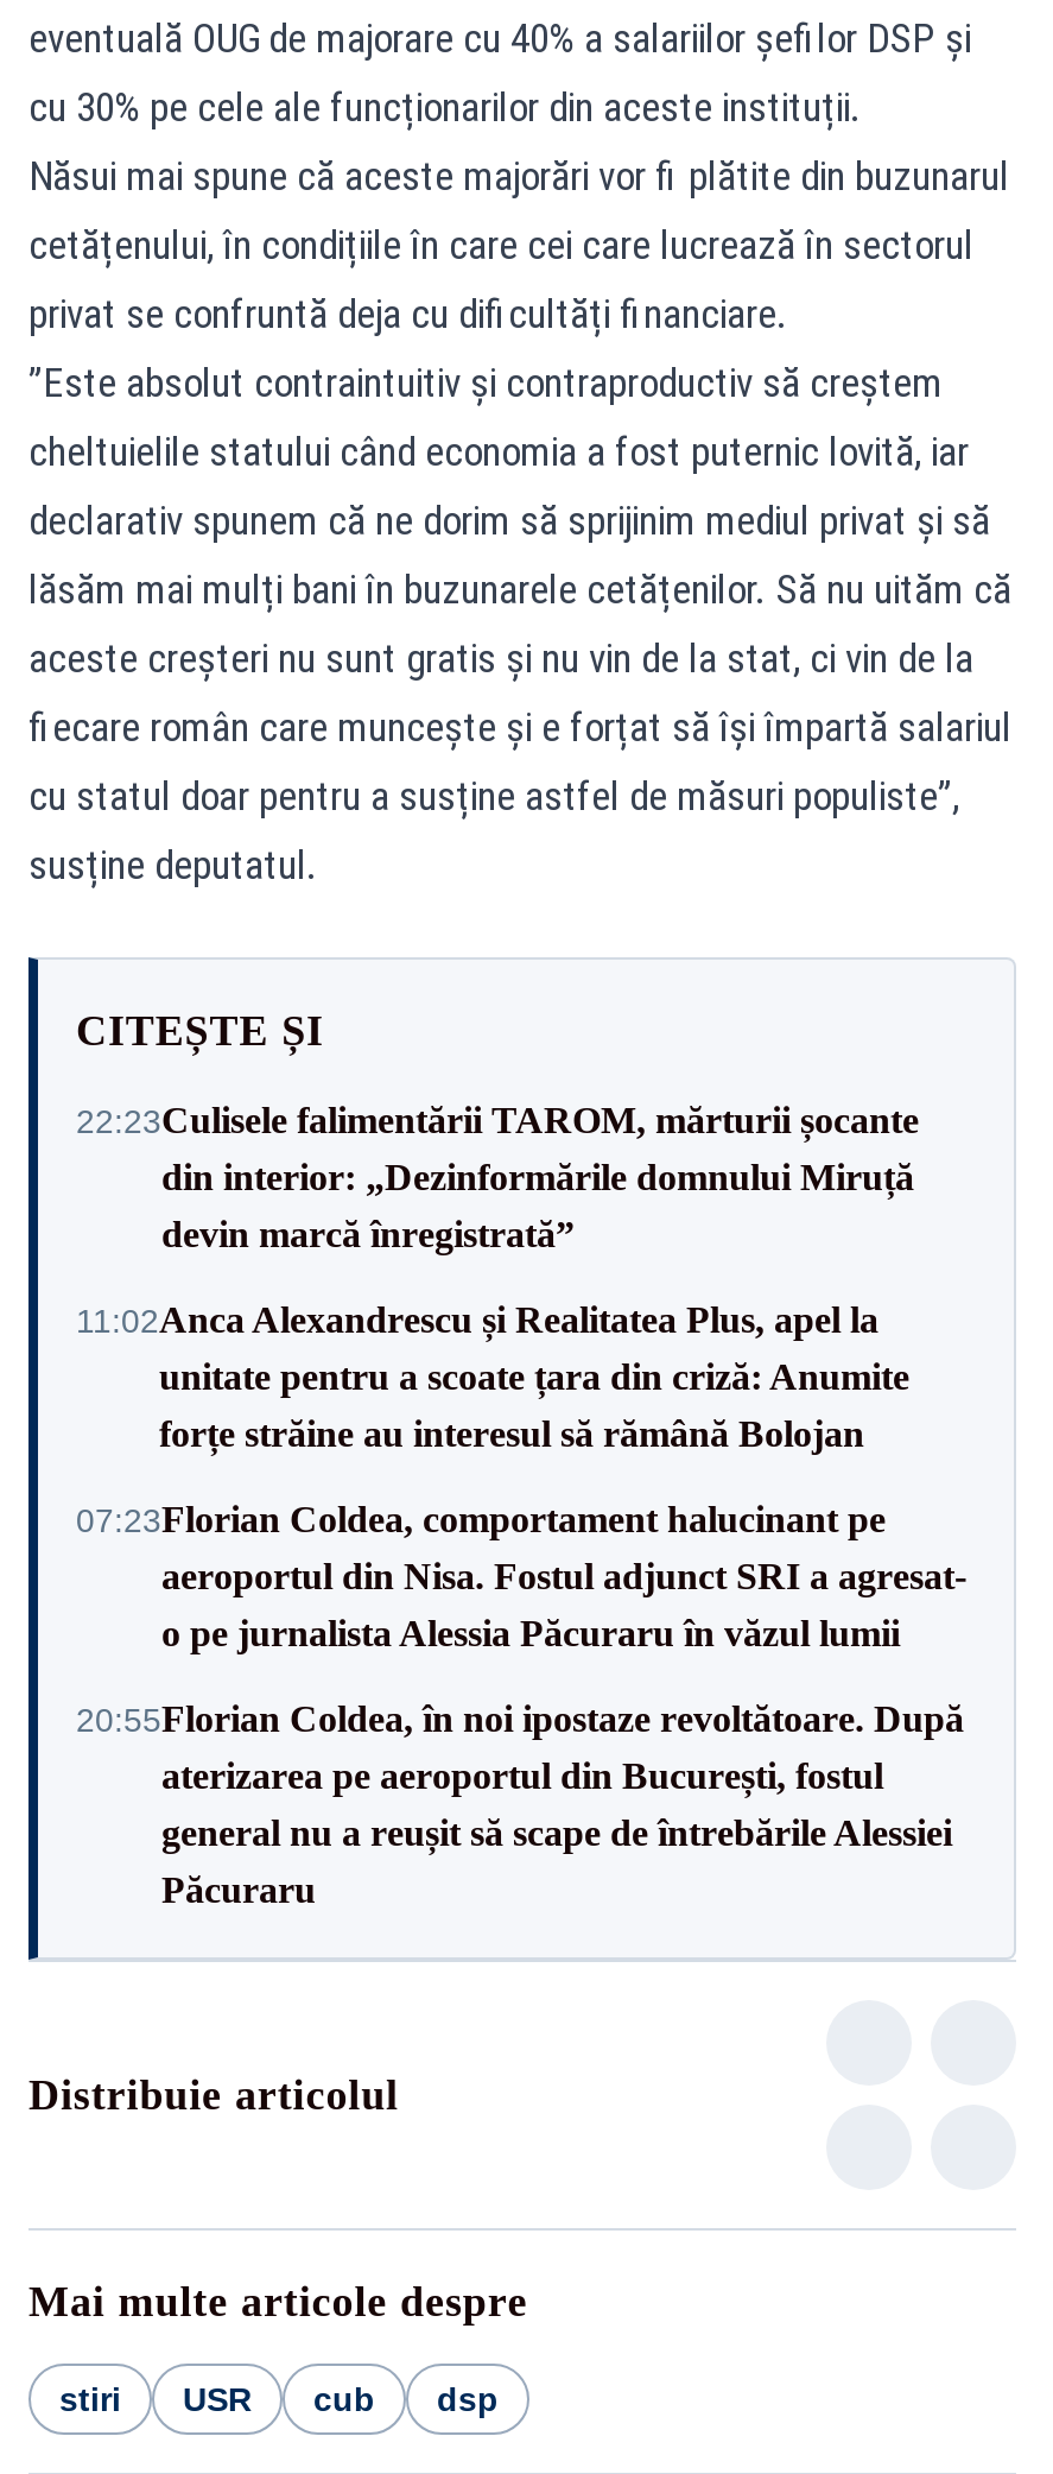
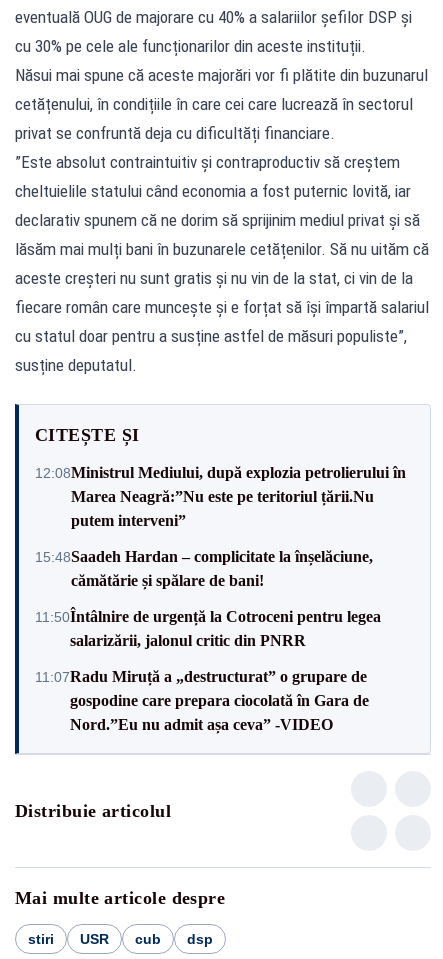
[76,1100,919,1254] 22:23Culisele falimentării TAROM, mărturii șocante | din interior: „Dezinformările domnului Miruță | devin marcă înregistrată” -> [35,463,406,528] 12:08Ministrul Mediului, după explozia petrolierului în | Marea Neagră:”Nu este pe teritoriul țării.Nu | putem interveni”
[76,1299,909,1454] 11:02Anca Alexandrescu și Realitatea Plus, apel la | unitate pentru a scoate țara din criză: Anumite | forțe străine au interesul să rămână Bolojan -> [35,547,373,588] 15:48Saadeh Hardan – complicitate la înșelăciune, | cămătărie și spălare de bani!
[76,1499,966,1653] 07:23Florian Coldea, comportament halucinant pe | aeroportul din Nisa. Fostul adjunct SRI a agresat- | o pe jurnalista Alessia Păcuraru în văzul lumii -> [35,607,381,648] 11:50Întâlnire de urgență la Cotroceni pentru legea | salarizării, jalonul critic din PNRR
[76,1698,964,1910] 20:55Florian Coldea, în noi ipostaze revoltătoare. După | aterizarea pe aeroportul din București, fostul | general nu a reușit să scape de întrebările Alessiei | Păcuraru -> [35,667,369,732] 11:07Radu Miruță a „destructurat” o grupare de | gospodine care prepara ciocolată în Gara de | Nord.”Eu nu admit așa ceva” -VIDEO

